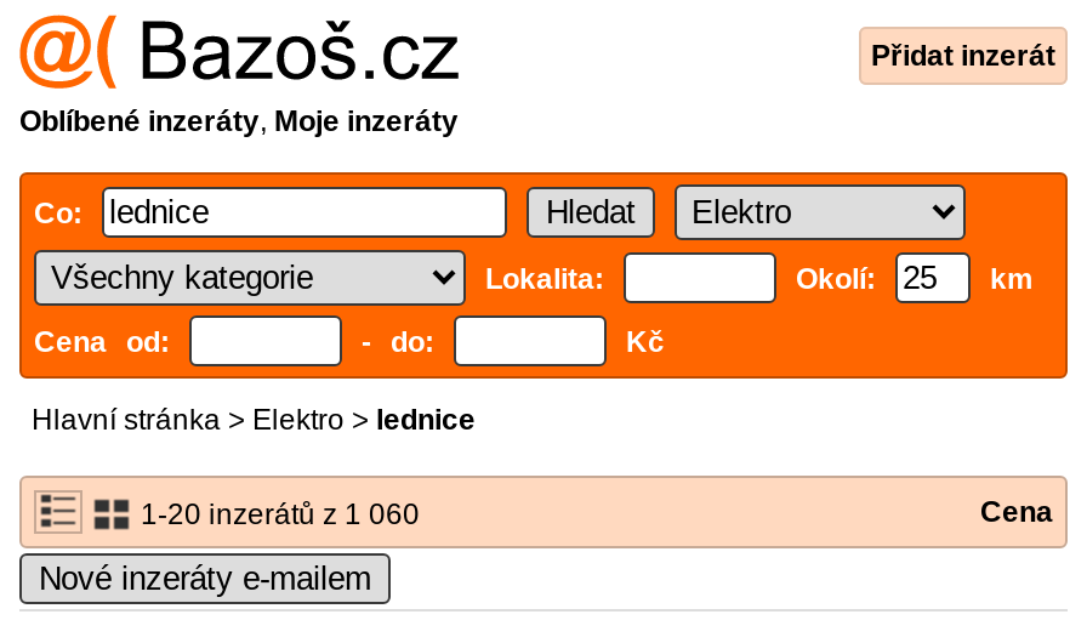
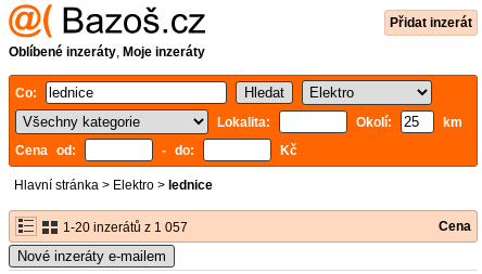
[133,497,420,531] 1-20 inzerátů z 1 060 -> [60,220,188,235] 1-20 inzerátů z 1 057

